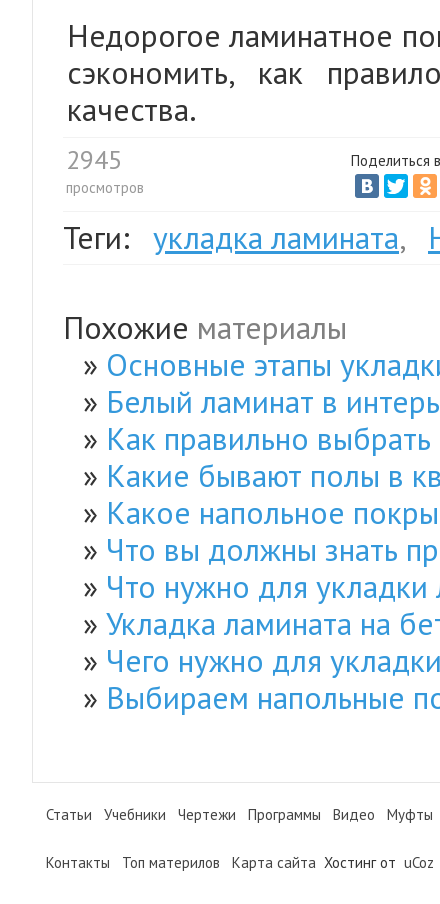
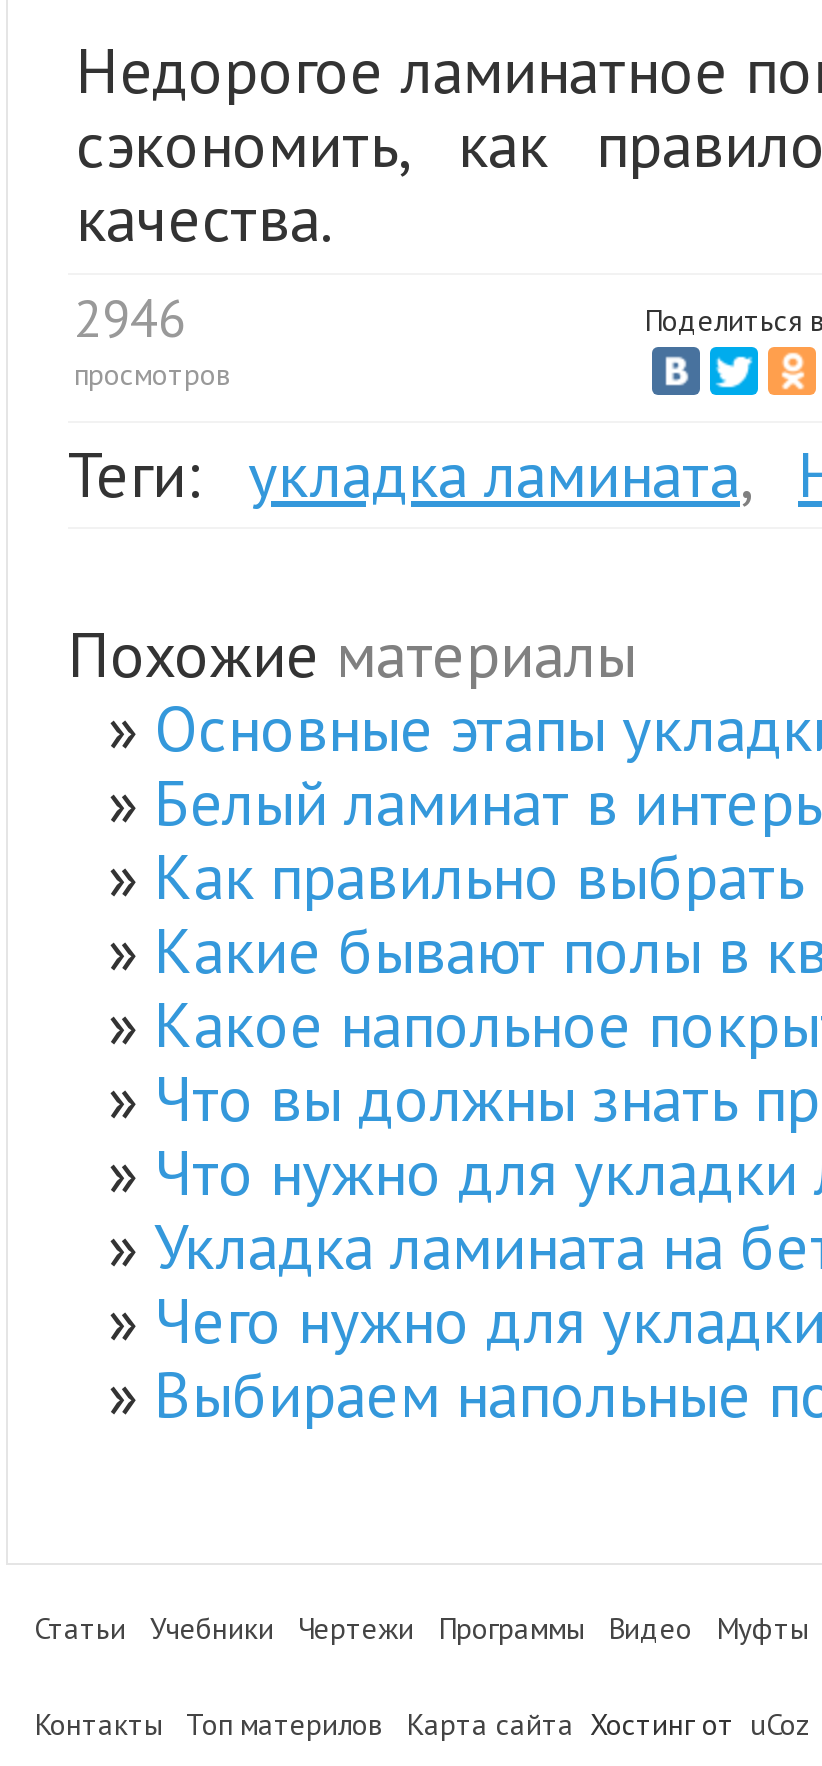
[66,143,122,176] 2945 -> [74,285,186,351] 2946

